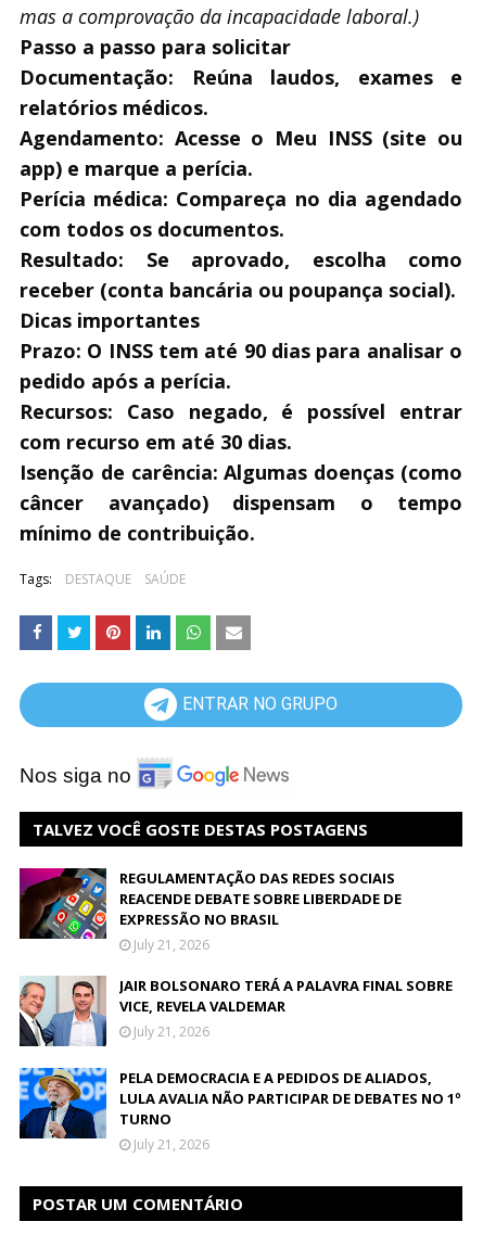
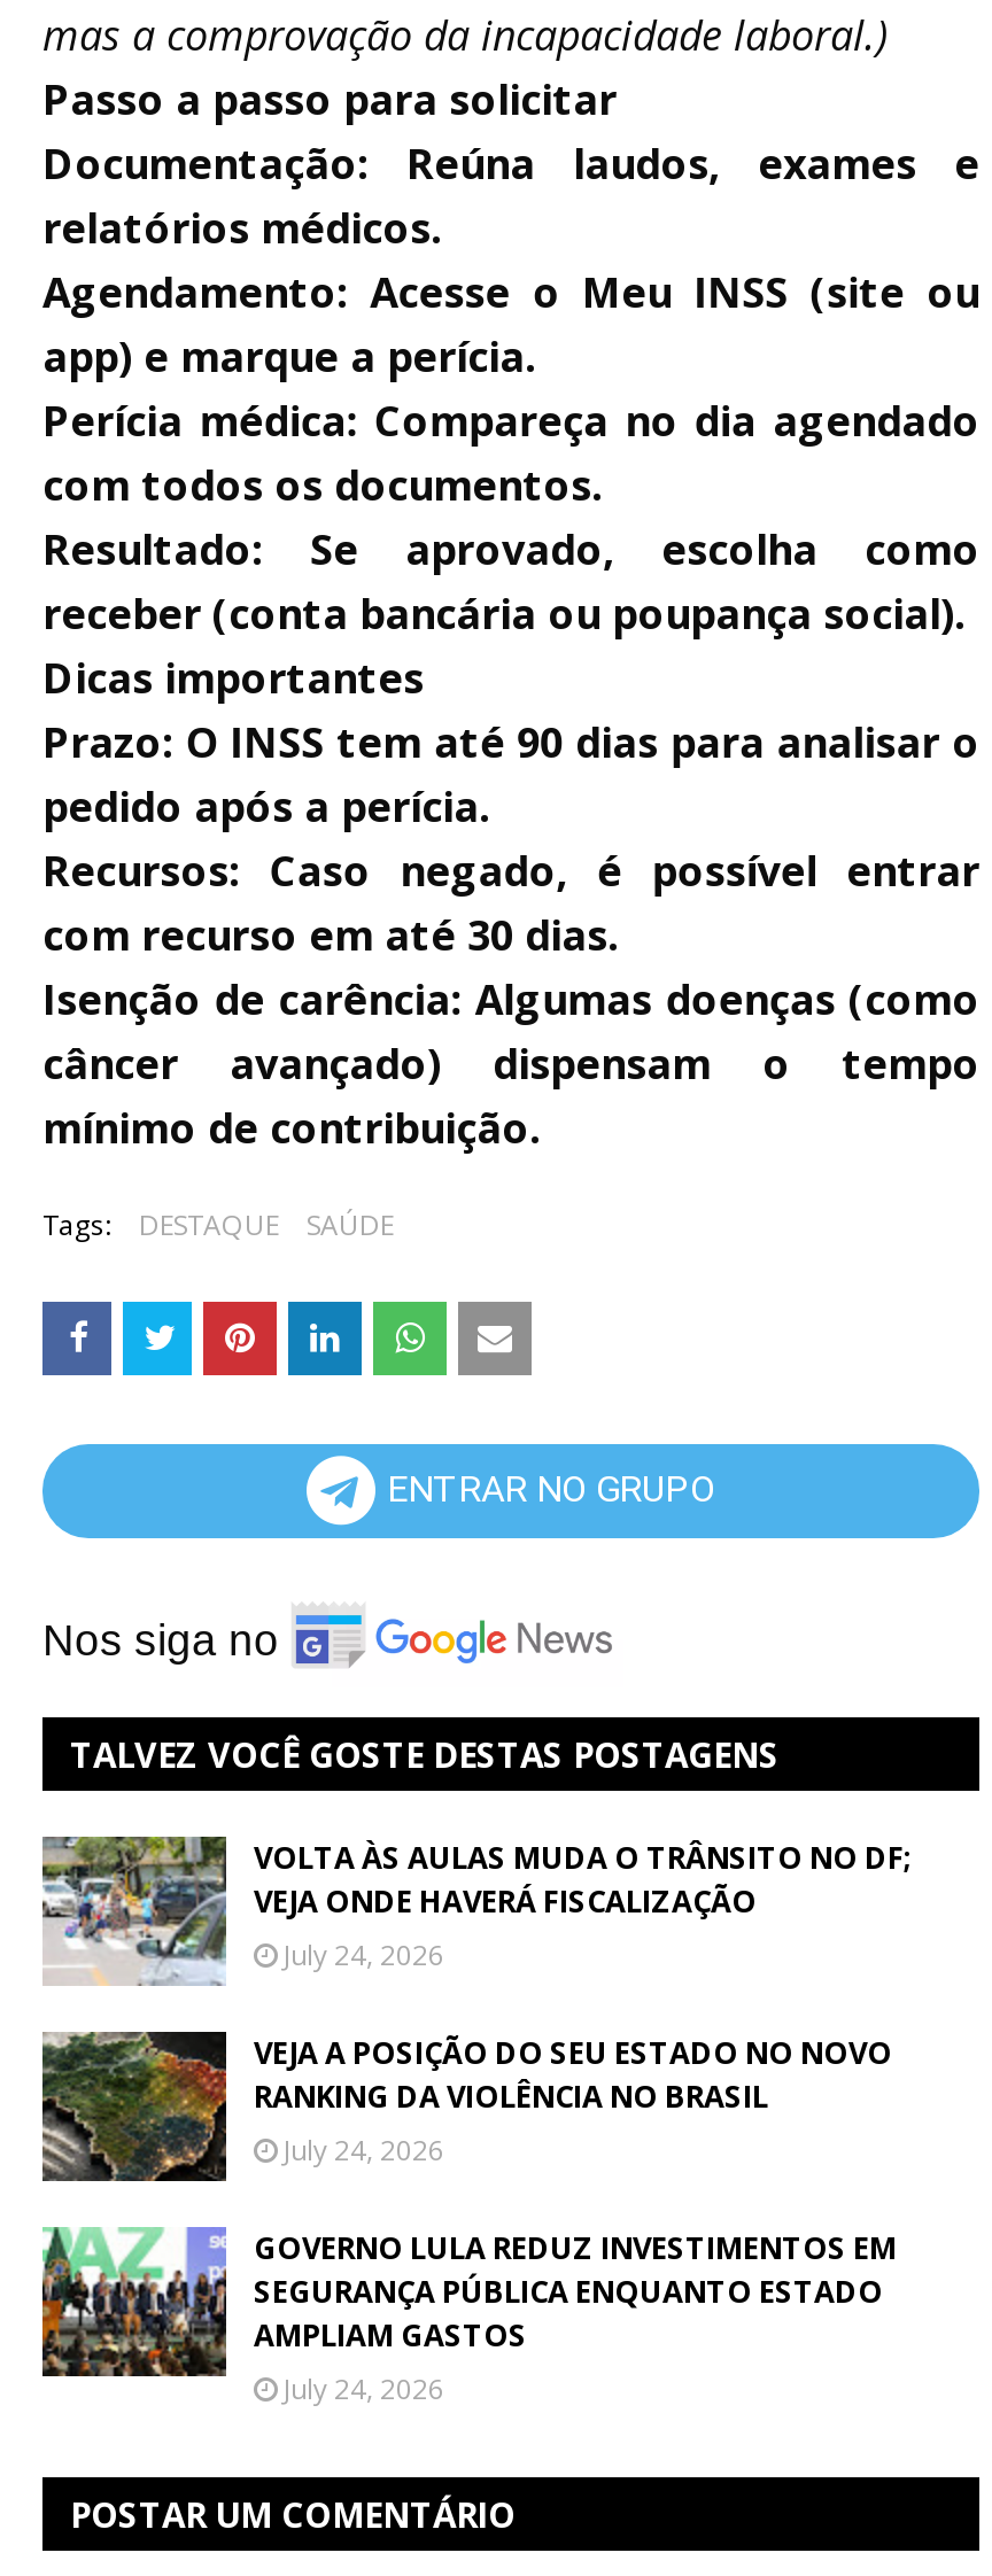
[18,867,402,953] [image] | REGULAMENTAÇÃO DAS REDES SOCIAIS | REACENDE DEBATE SOBRE LIBERDADE DE | EXPRESSÃO NO BRASIL | July 21, 2026 -> [42,1834,913,1986] [image] | VOLTA ÀS AULAS MUDA O TRÂNSITO NO DF; | VEJA ONDE HAVERÁ FISCALIZAÇÃO | July 24, 2026
[20,975,453,1047] [image] | JAIR BOLSONARO TERÁ A PALAVRA FINAL SOBRE | VICE, REVELA VALDEMAR | July 21, 2026 -> [40,2030,892,2183] [image] | VEJA A POSIÇÃO DO SEU ESTADO NO NOVO | RANKING DA VIOLÊNCIA NO BRASIL | July 24, 2026
[18,1067,461,1153] [image] | PELA DEMOCRACIA E A PEDIDOS DE ALIADOS, | LULA AVALIA NÃO PARTICIPAR DE DEBATES NO 1º | TURNO | July 21, 2026 -> [40,2225,897,2407] [image] | GOVERNO LULA REDUZ INVESTIMENTOS EM | SEGURANÇA PÚBLICA ENQUANTO ESTADO | AMPLIAM GASTOS | July 24, 2026

